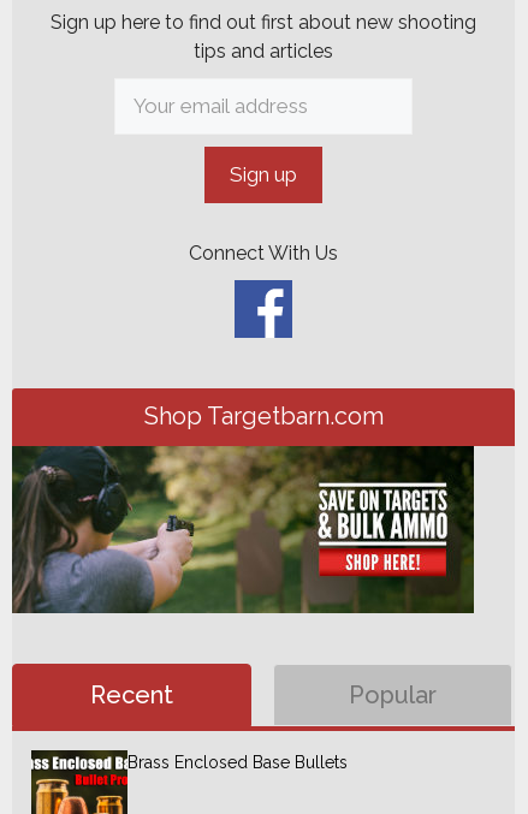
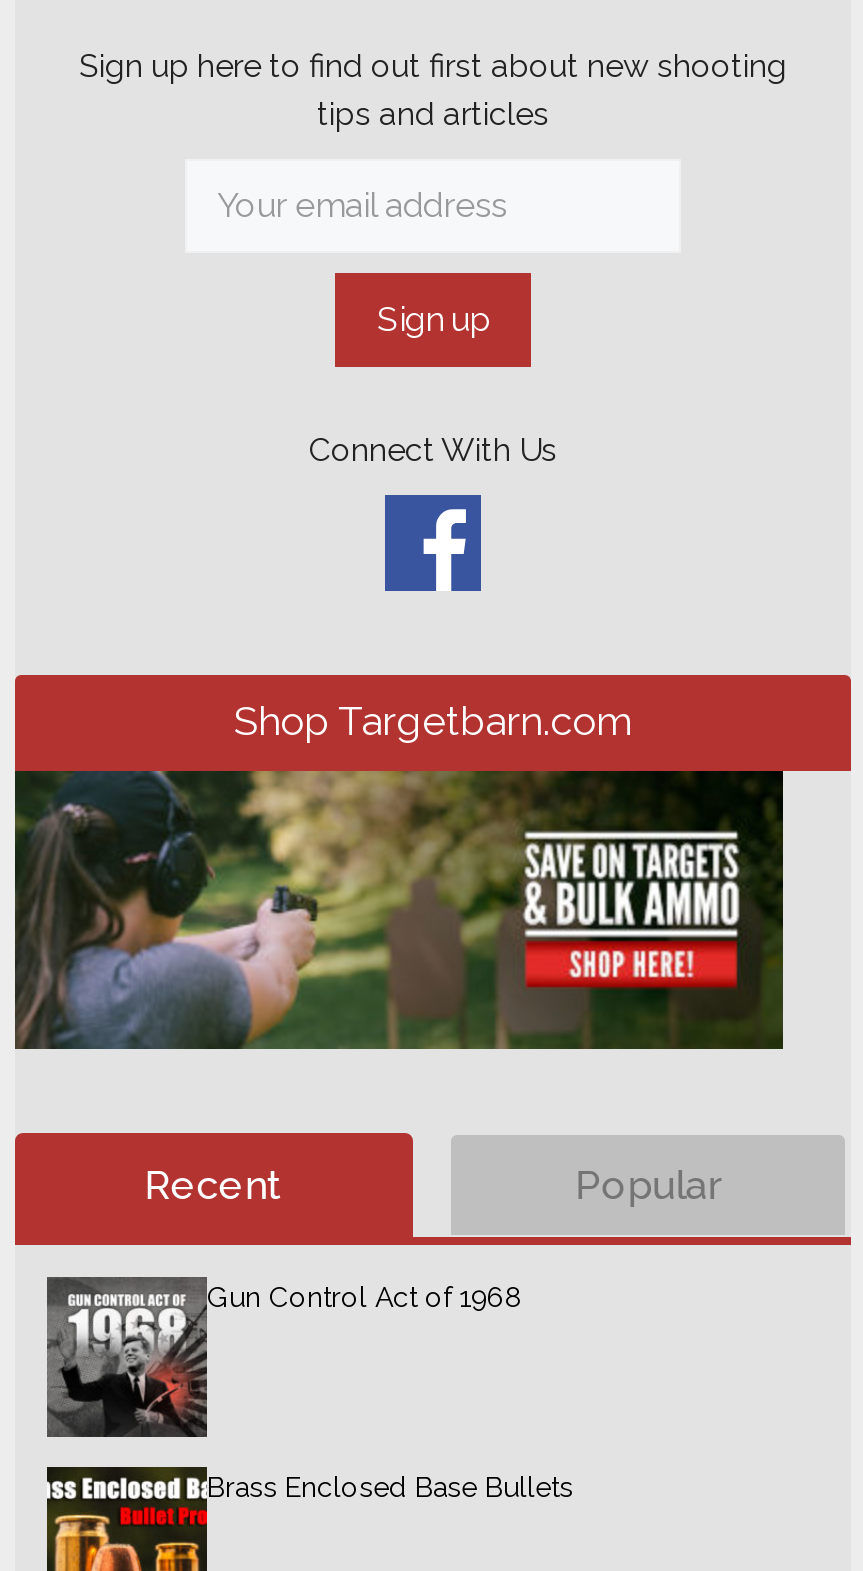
none -> [45,1277,523,1439] [image] | Gun Control Act of 1968

